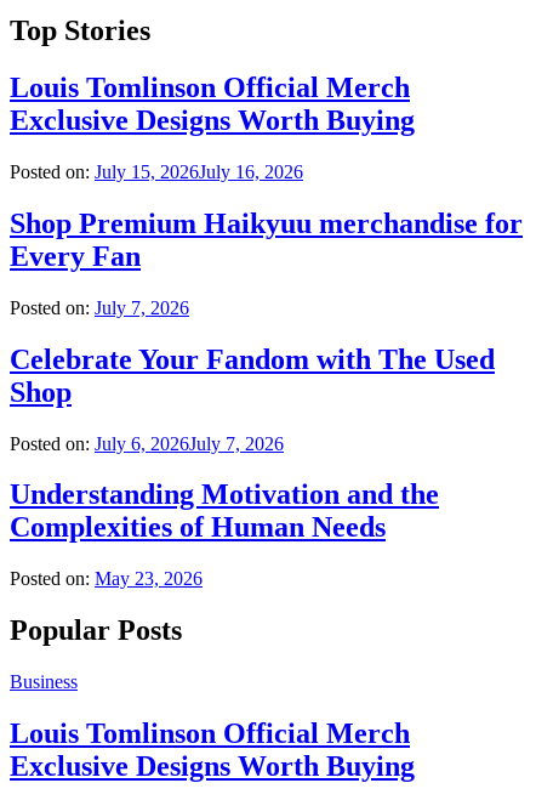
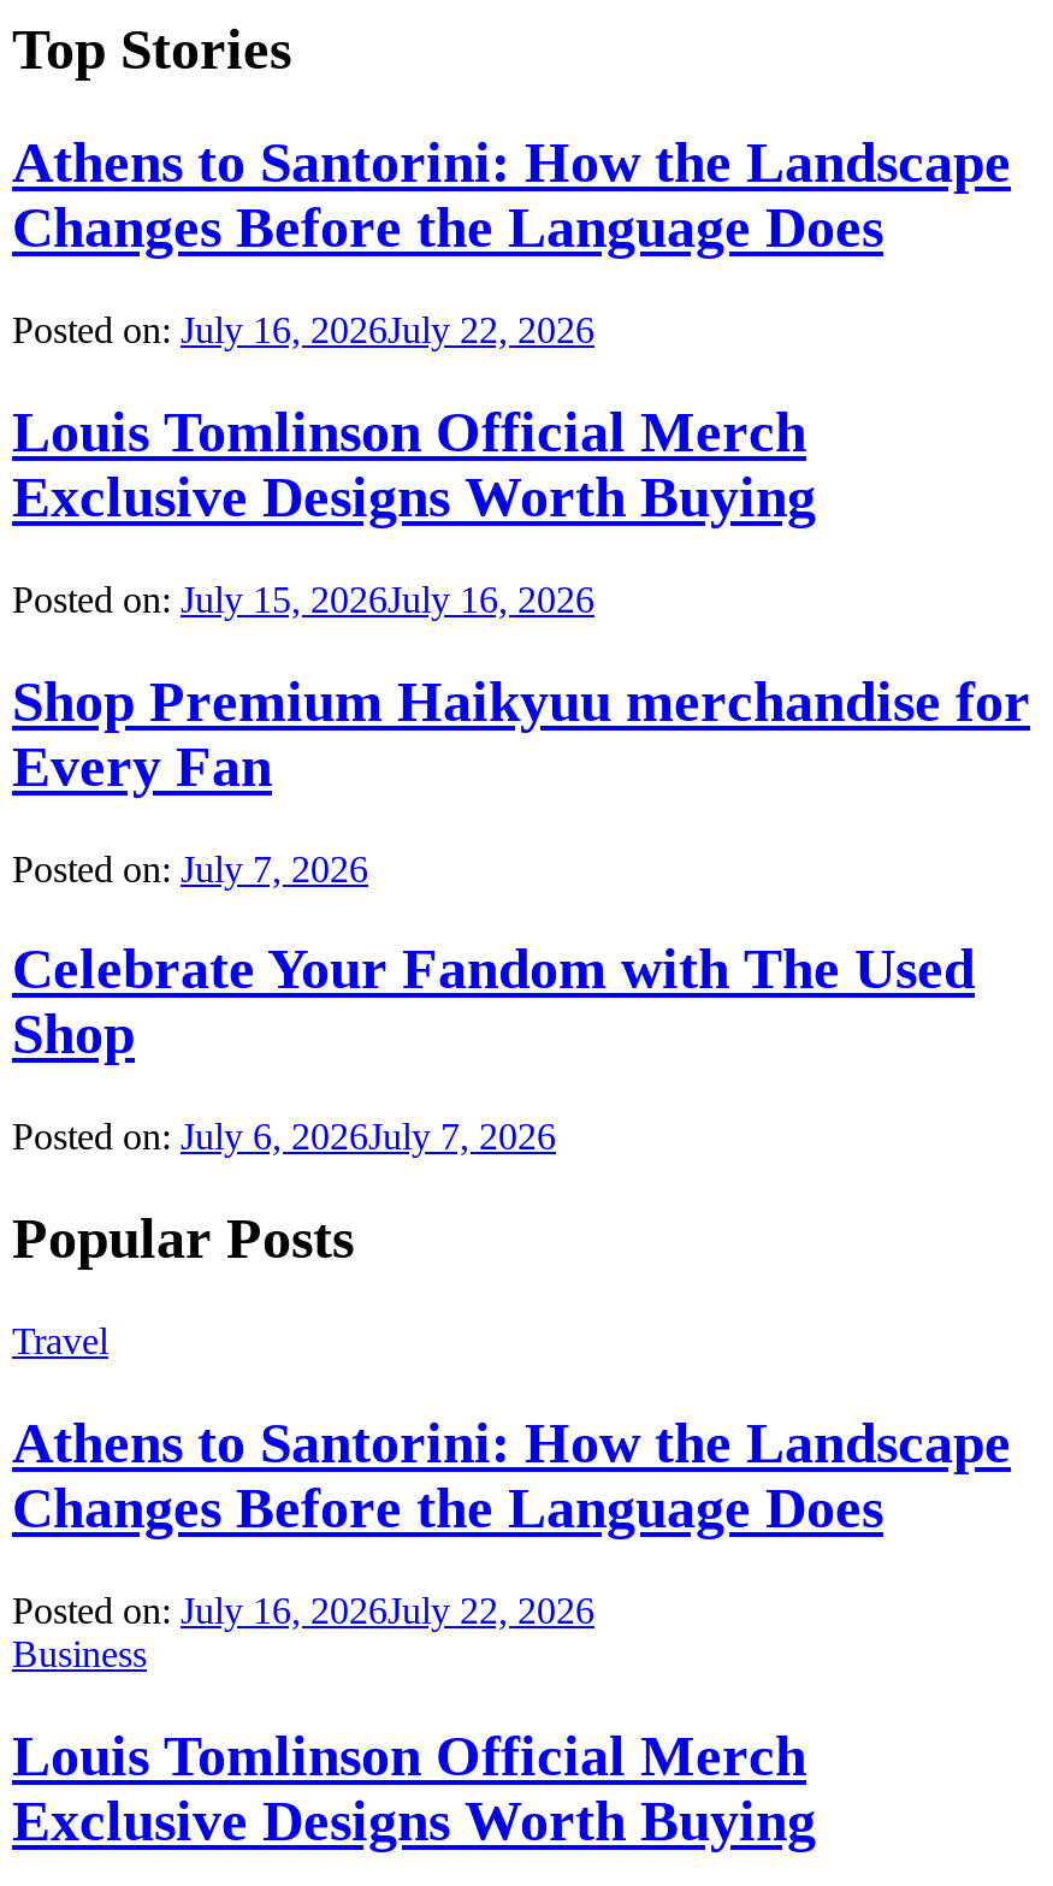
none -> [12,131,1011,350] Athens to Santorini: How the Landscape | Changes Before the Language Does | Posted on: July 16, 2026July 22, 2026
[10,479,439,589] Understanding Motivation and the | Complexities of Human Needs | Posted on: May 23, 2026 -> none
none -> [12,1321,1011,1631] Travel | Athens to Santorini: How the Landscape | Changes Before the Language Does | Posted on: July 16, 2026July 22, 2026

